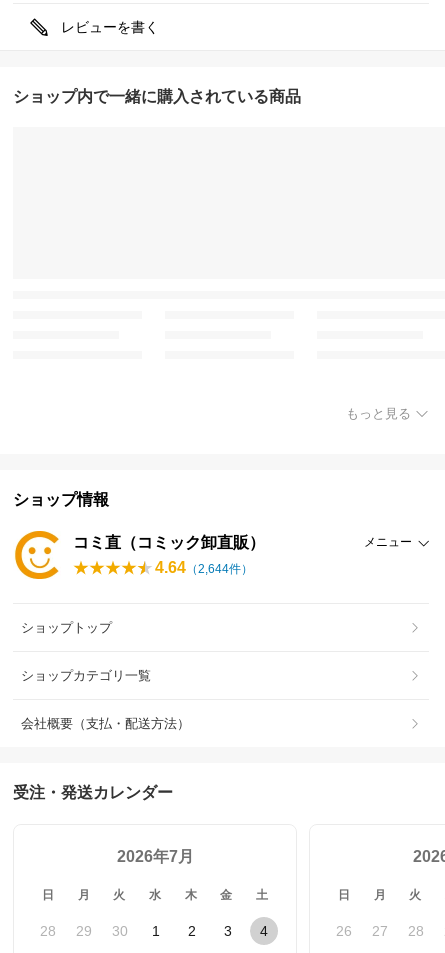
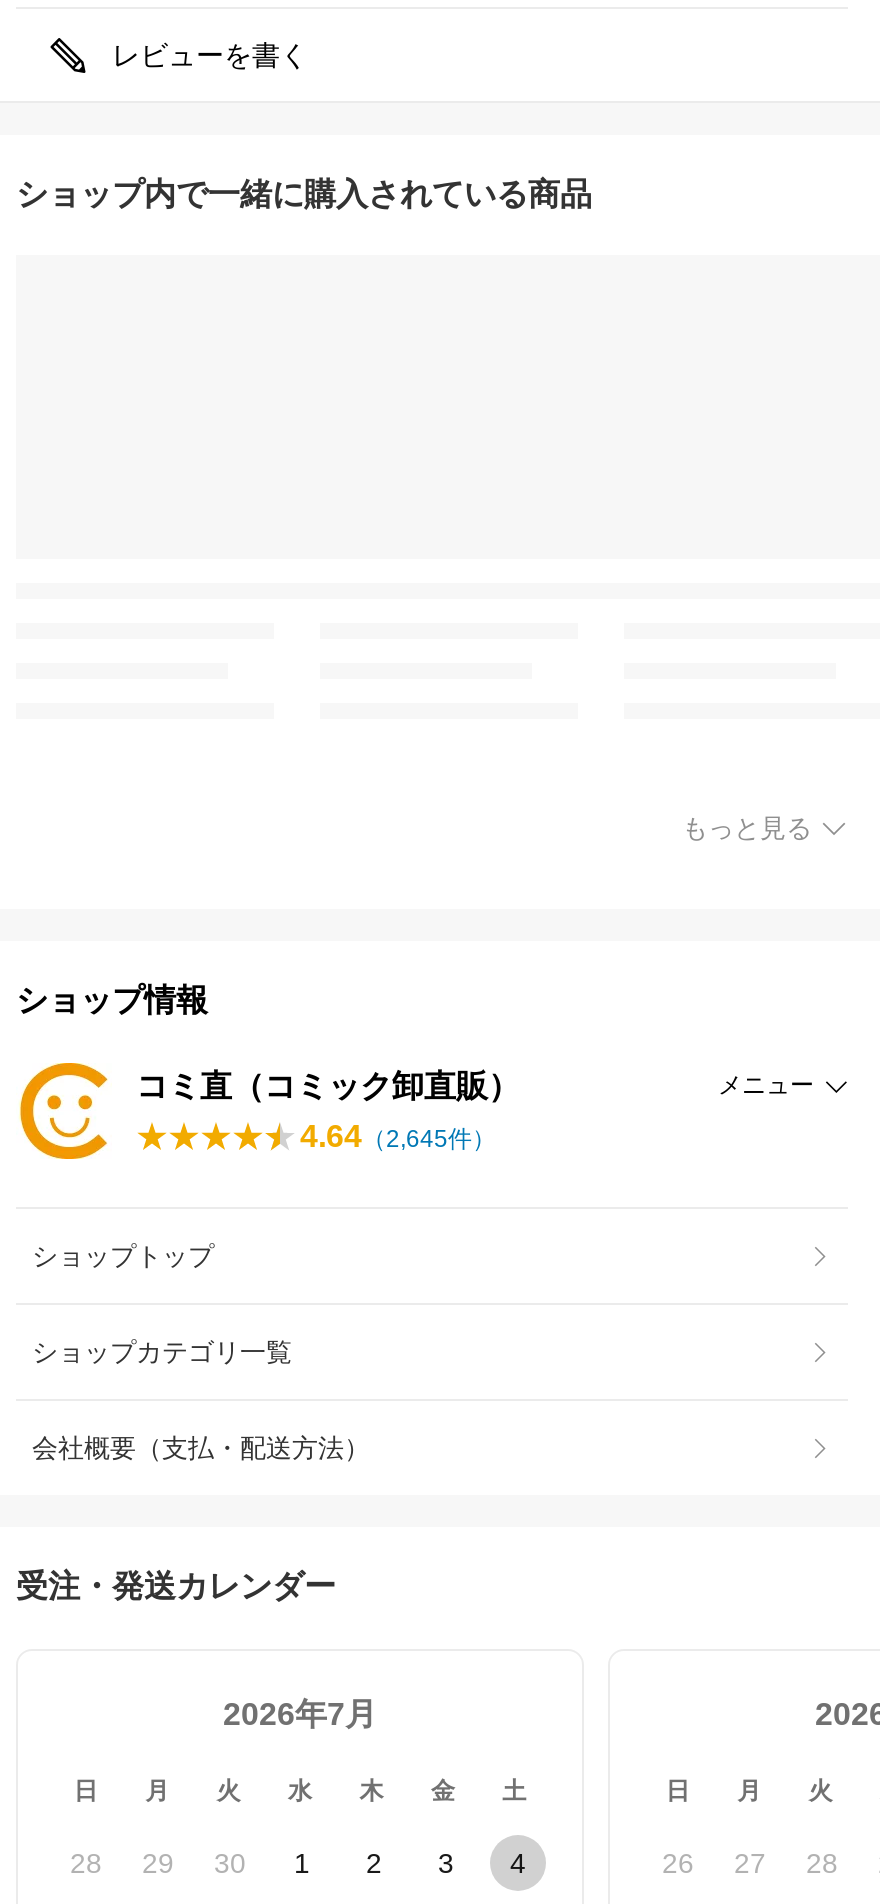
[155,559,253,576] 4.64（2,644件） -> [300,1119,496,1153] 4.64（2,645件）

